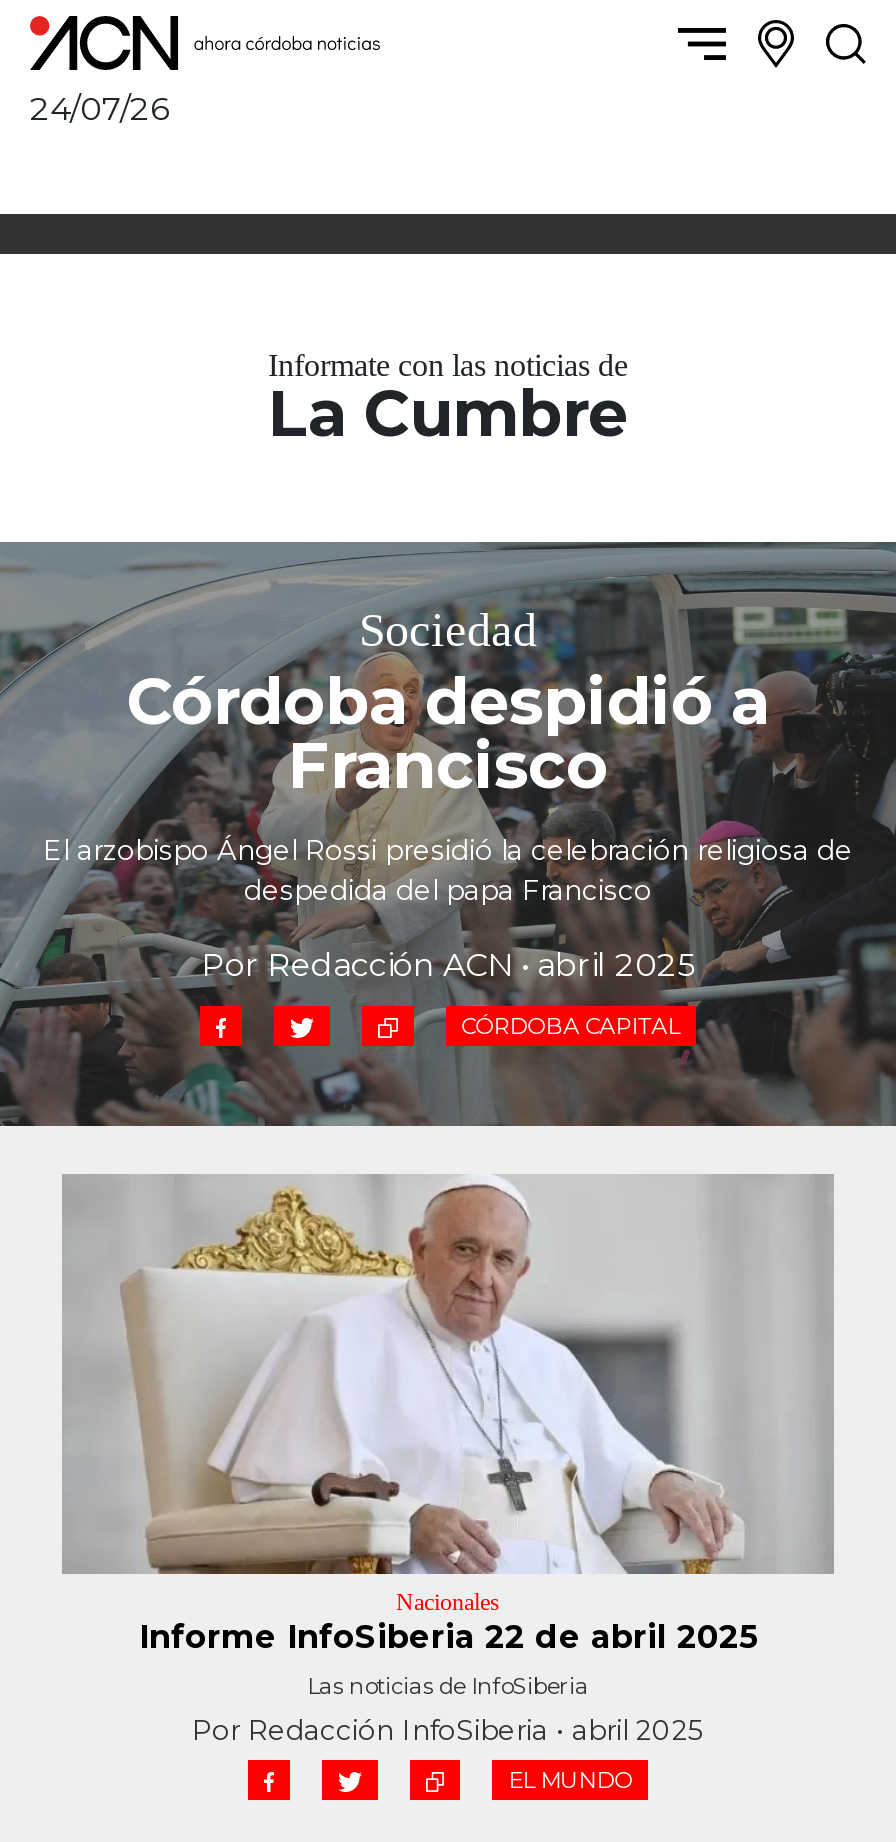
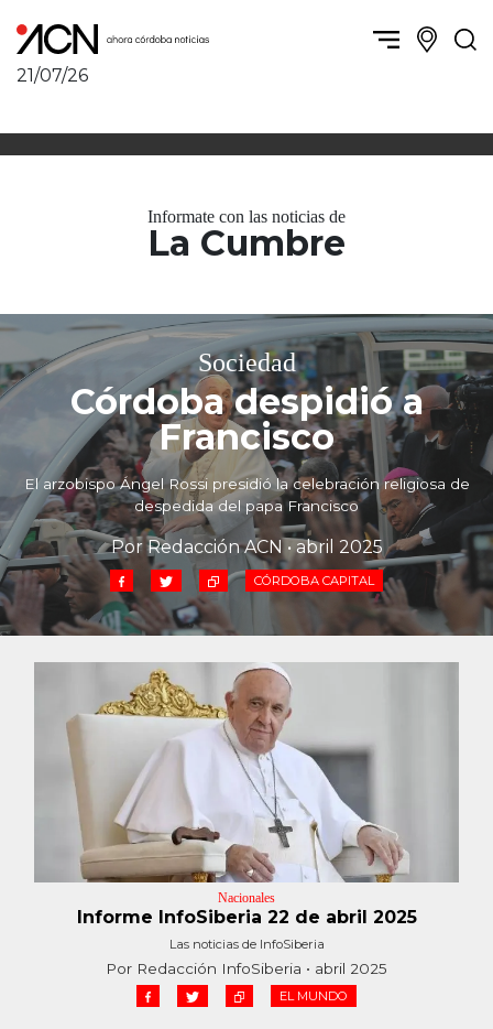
[30,89,168,127] 24/07/26 -> [17,65,88,86] 21/07/26

